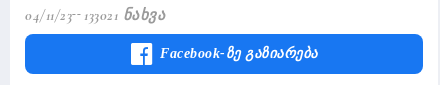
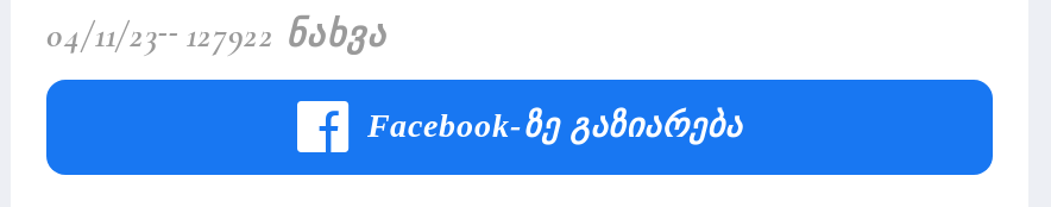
[25,6,165,24] 04/11/23 133021 Ნახვა -> [46,12,386,55] 04/11/23 127922 Ნახვა

